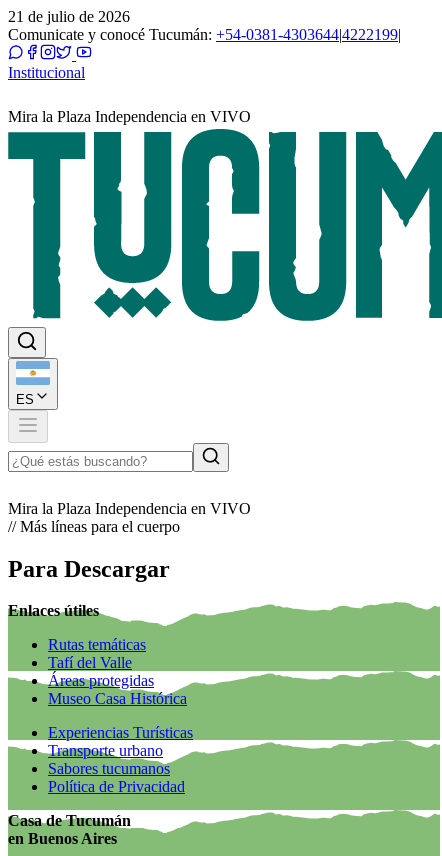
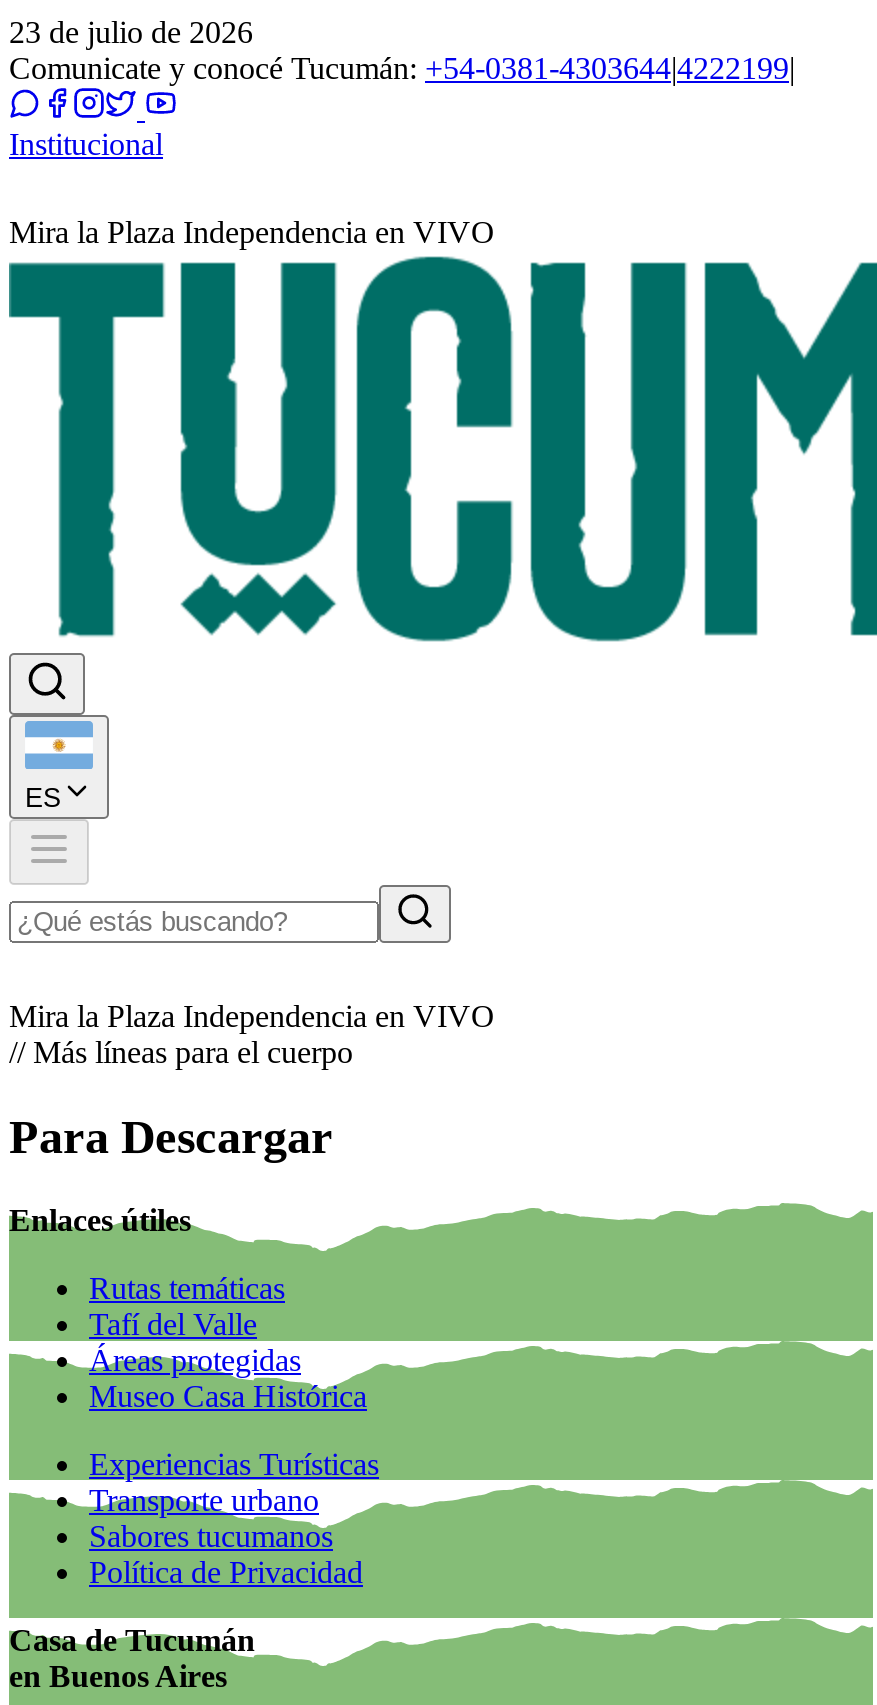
[8,8,130,25] 21 de julio de 2026 -> [9,15,253,49] 23 de julio de 2026

